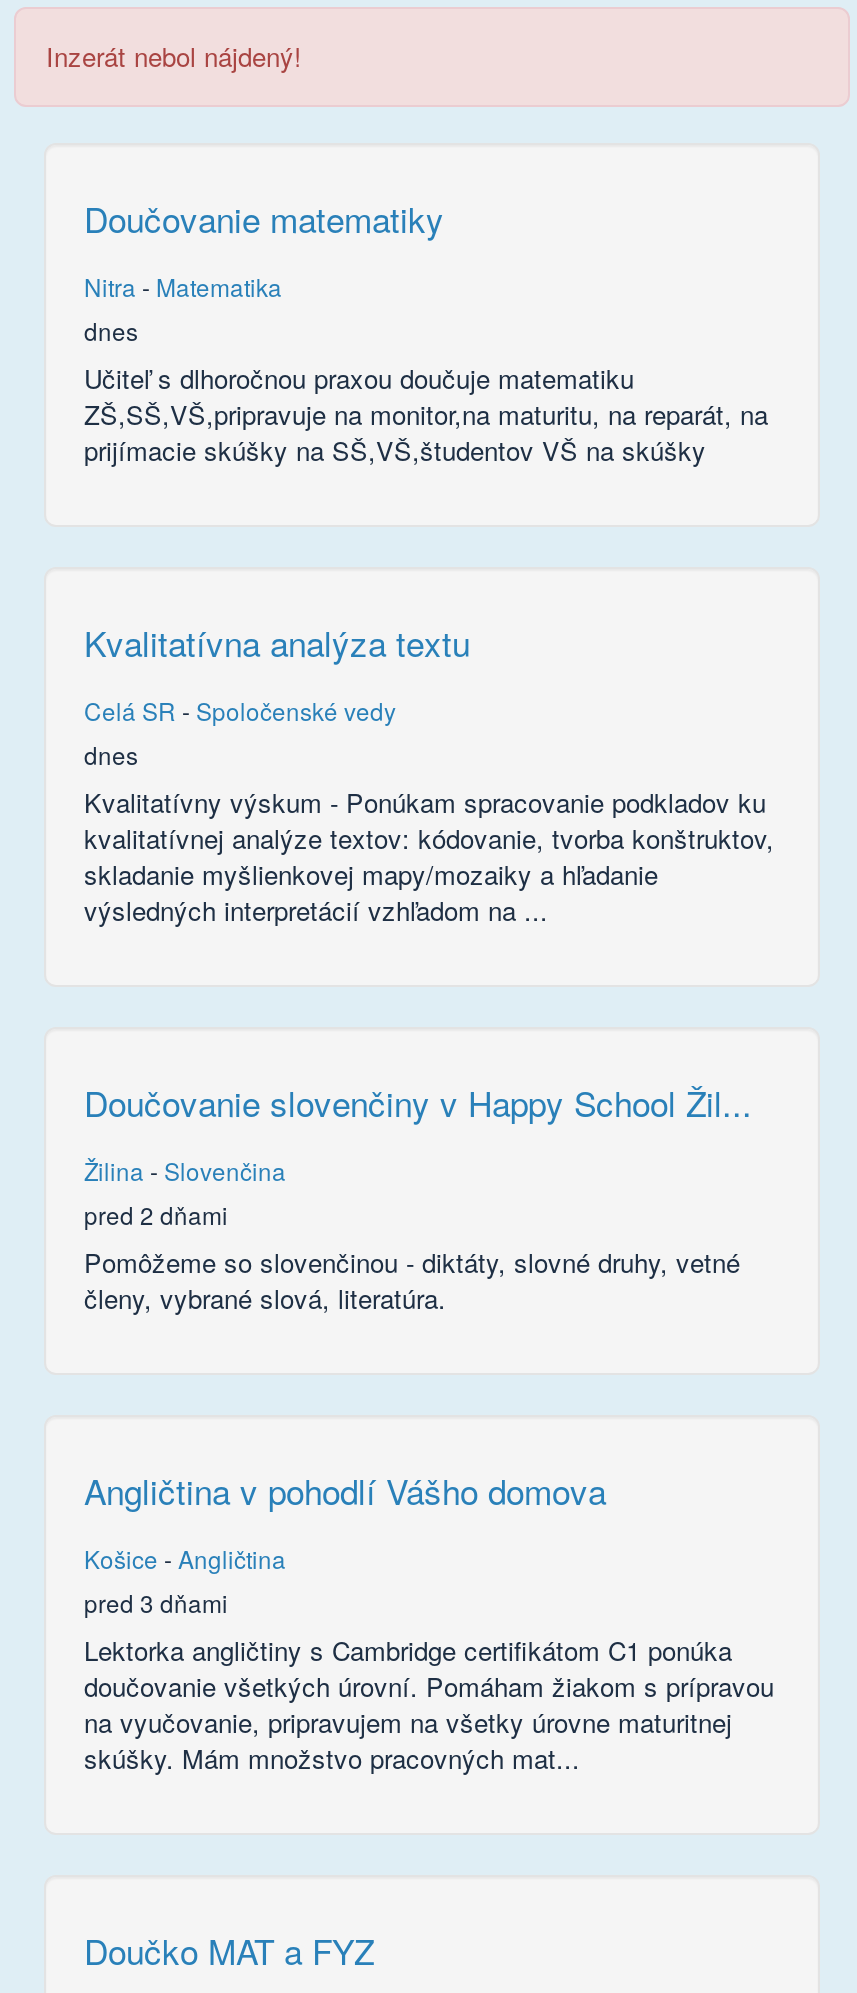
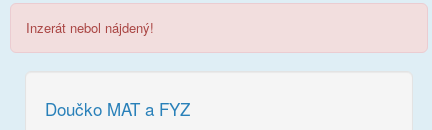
[84,193,768,469] Doučovanie matematiky | Nitra - Matematika | dnes | Učiteľ s dlhoročnou praxou doučuje matematiku | ZŠ,SŠ,VŠ,pripravuje na monitor,na maturitu, na reparát, na | prijímacie skúšky na SŠ,VŠ,študentov VŠ na skúšky -> none
[84,617,774,929] Kvalitatívna analýza textu | Celá SR - Spoločenské vedy | dnes | Kvalitatívny výskum - Ponúkam spracovanie podkladov ku | kvalitatívnej analýze textov: kódovanie, tvorba konštruktov, | skladanie myšlienkovej mapy/mozaiky a hľadanie | výsledných interpretácií vzhľadom na ... -> none
[84,1077,752,1317] Doučovanie slovenčiny v Happy School Žil... | Žilina - Slovenčina | pred 2 dňami | Pomôžeme so slovenčinou - diktáty, slovné druhy, vetné | členy, vybrané slová, literatúra. -> none
[84,1465,774,1777] Angličtina v pohodlí Vášho domova | Košice - Angličtina | pred 3 dňami | Lektorka angličtiny s Cambridge certifikátom C1 ponúka | doučovanie všetkých úrovní. Pomáham žiakom s prípravou | na vyučovanie, pripravujem na všetky úrovne maturitnej | skúšky. Mám množstvo pracovných mat... -> none

